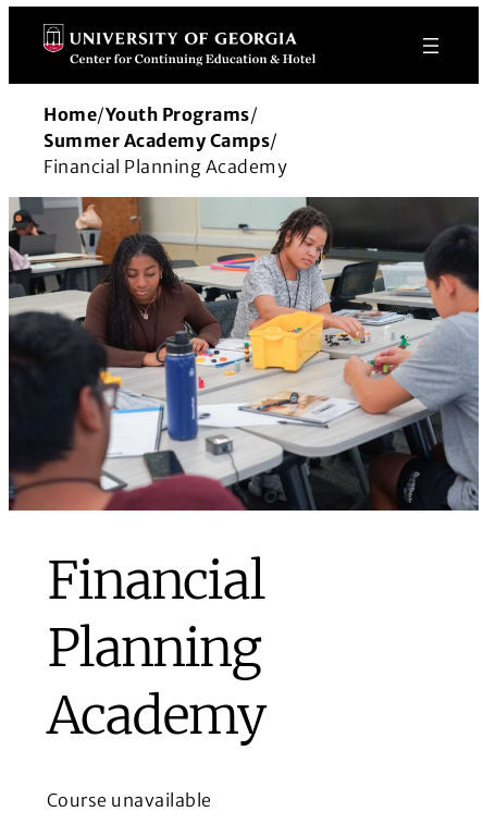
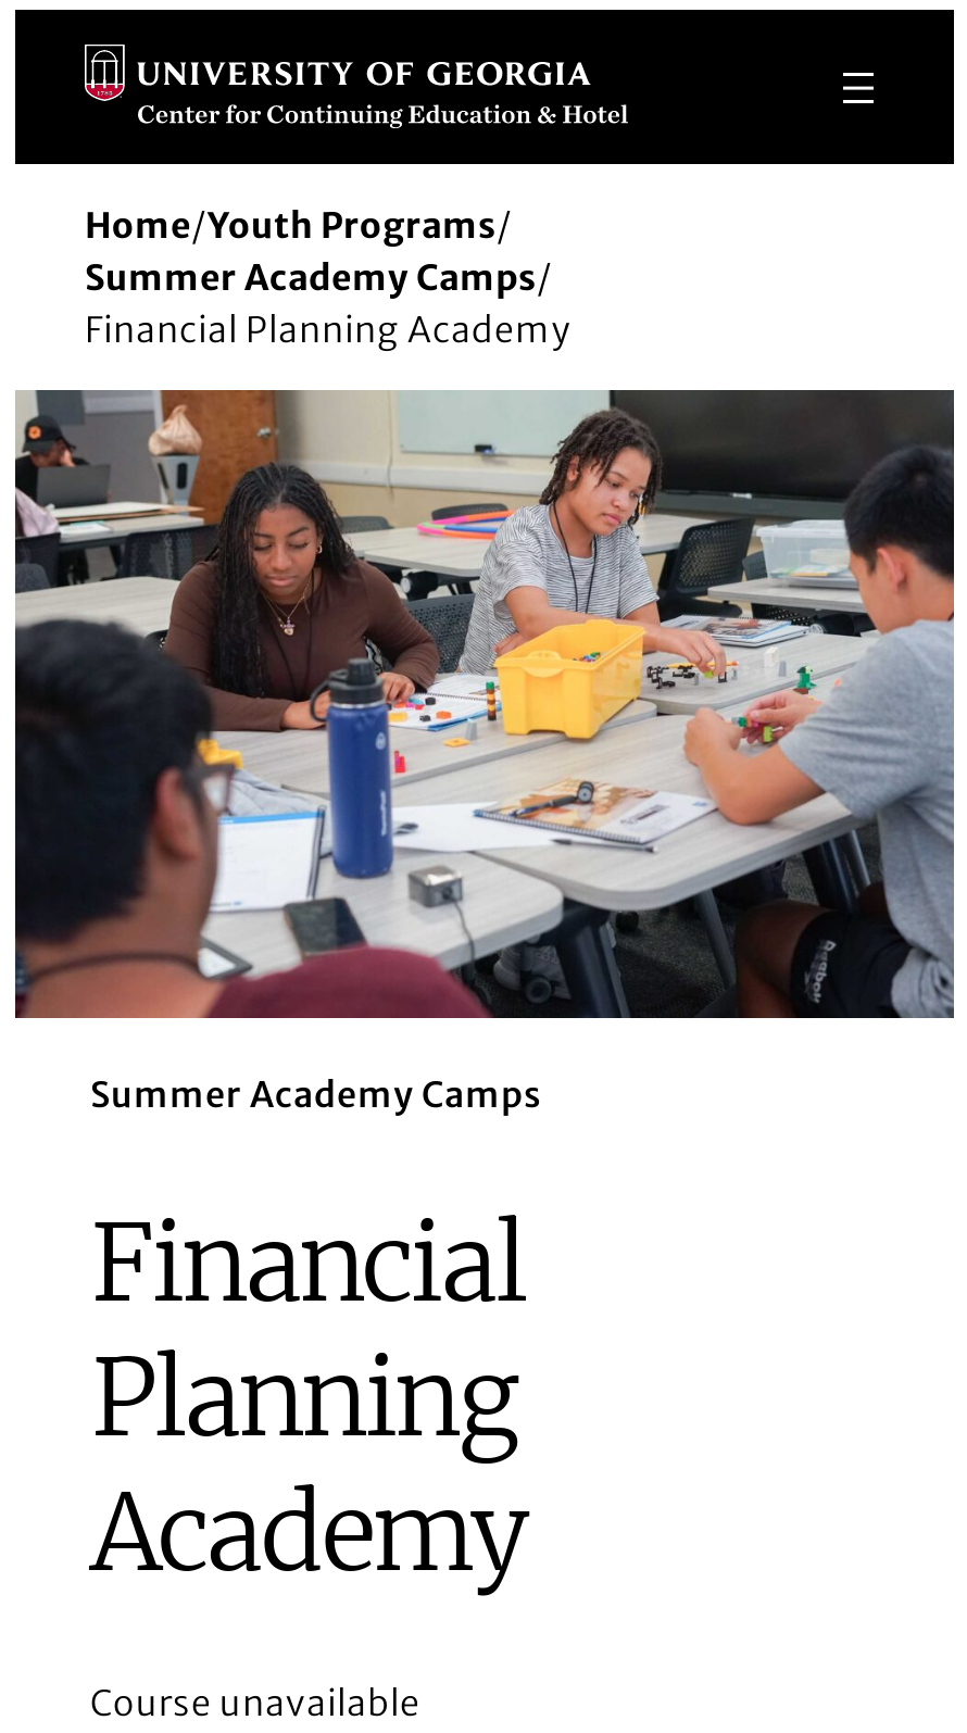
none -> [90,1072,542,1115] Summer Academy Camps

